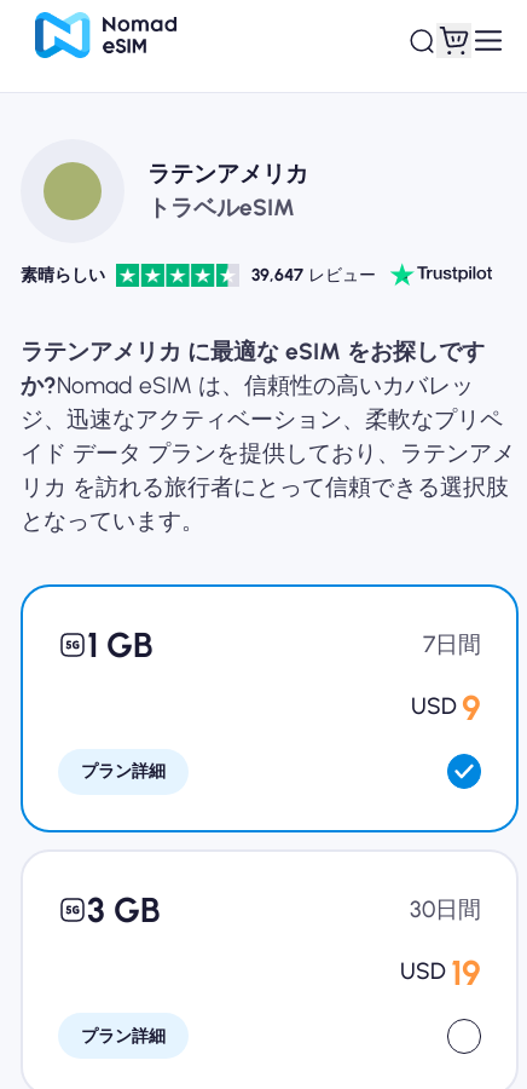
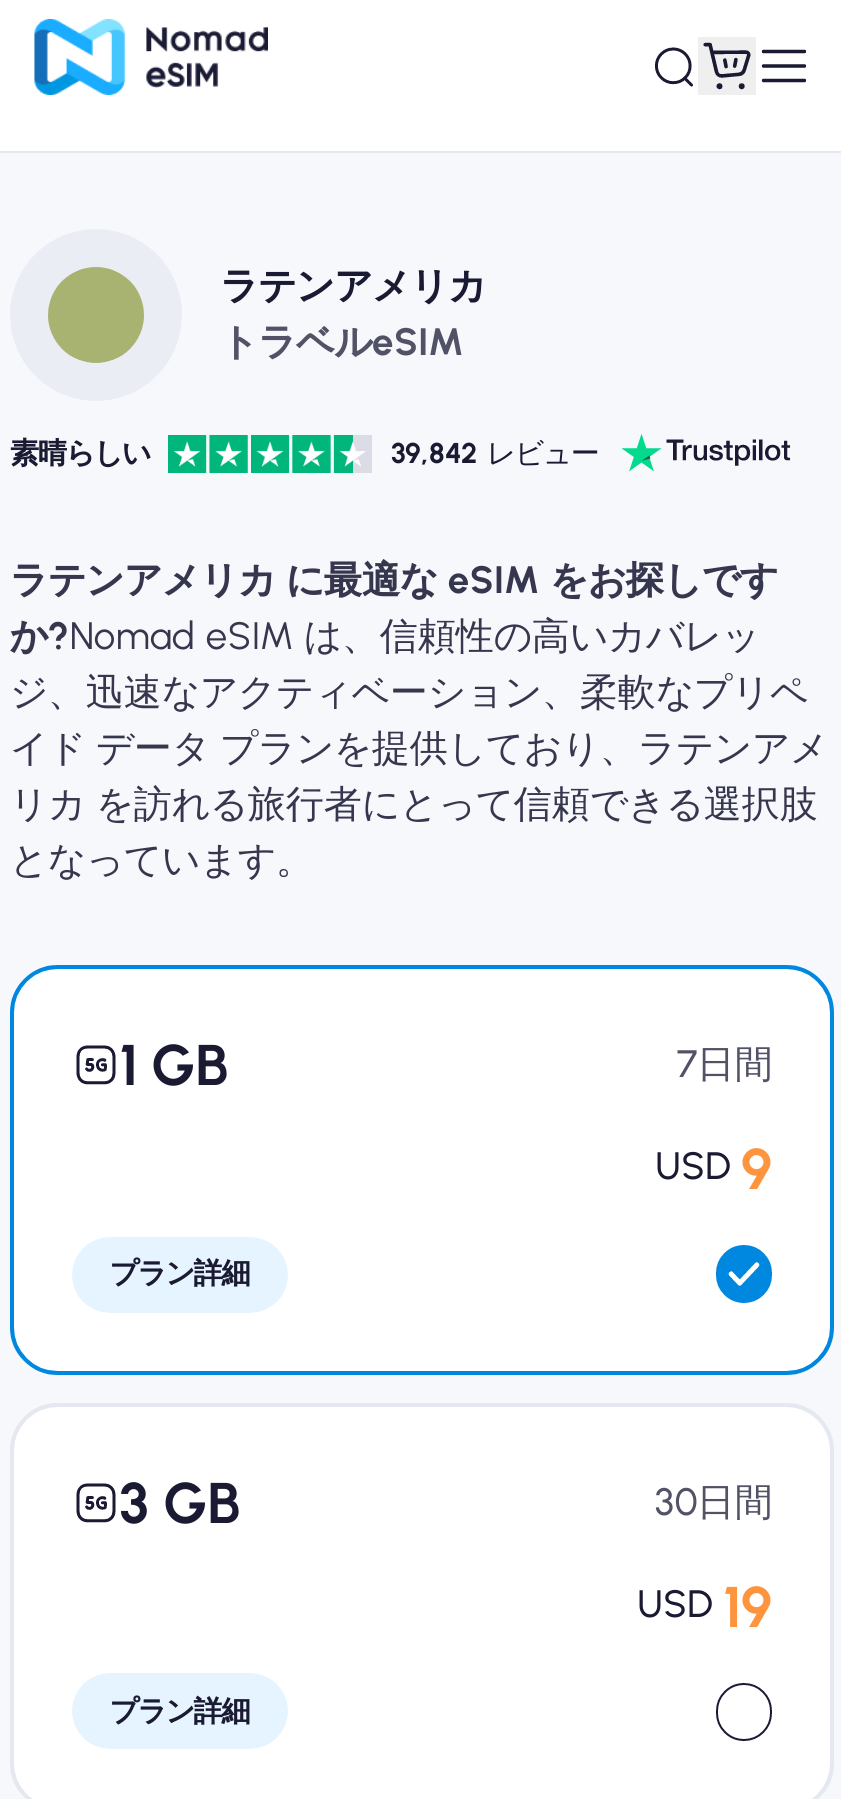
[251,263,376,285] 39,647 レビュー -> [391,434,599,470] 39,842 レビュー

